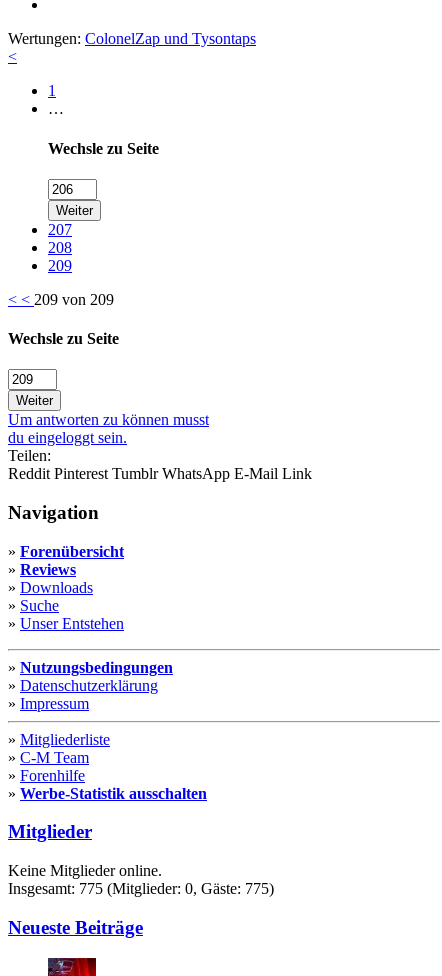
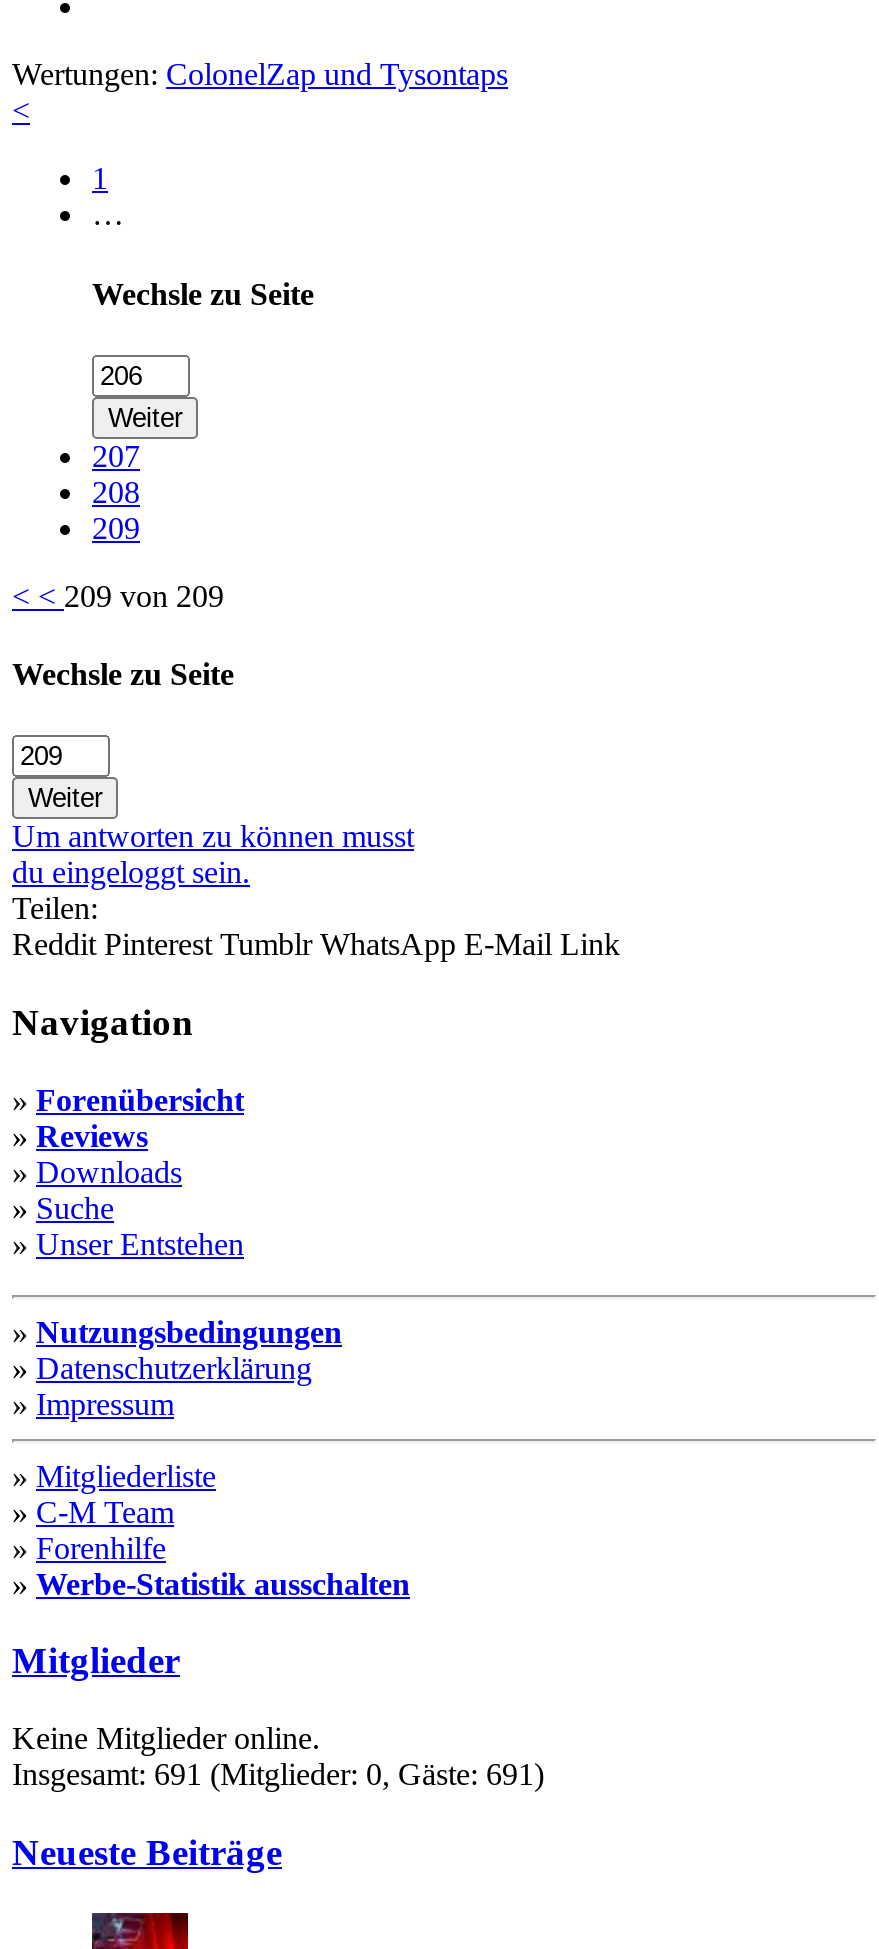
[8,880,274,897] Insgesamt: 775 (Mitglieder: 0, Gäste: 775) -> [12,1757,544,1791] Insgesamt: 691 (Mitglieder: 0, Gäste: 691)

